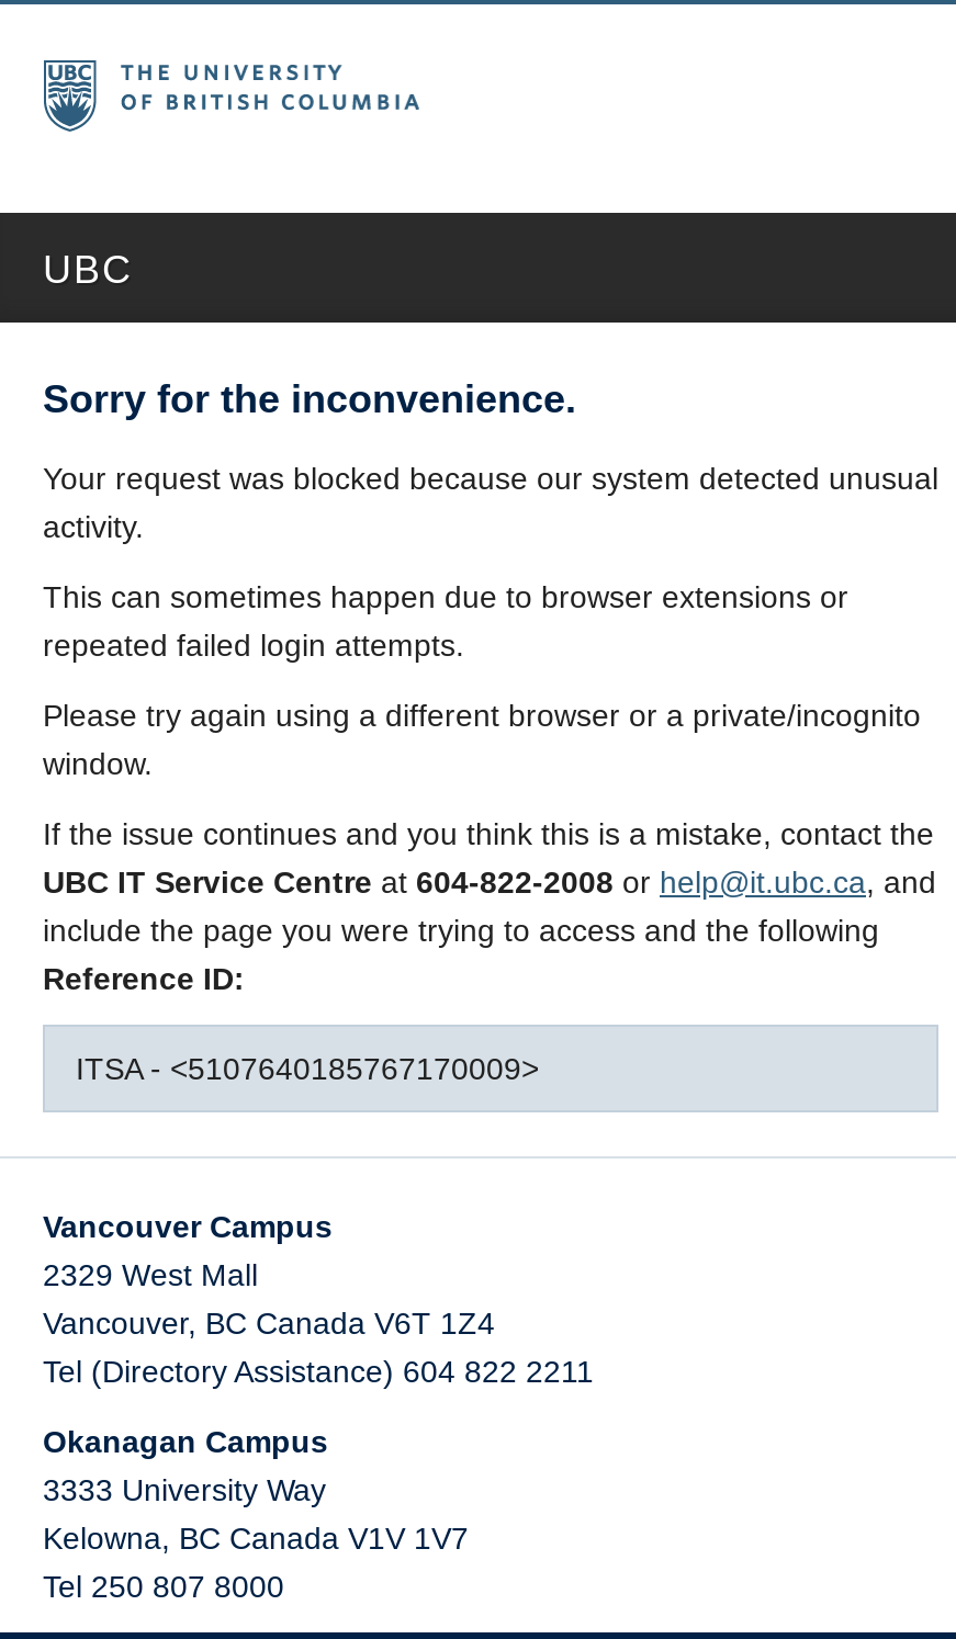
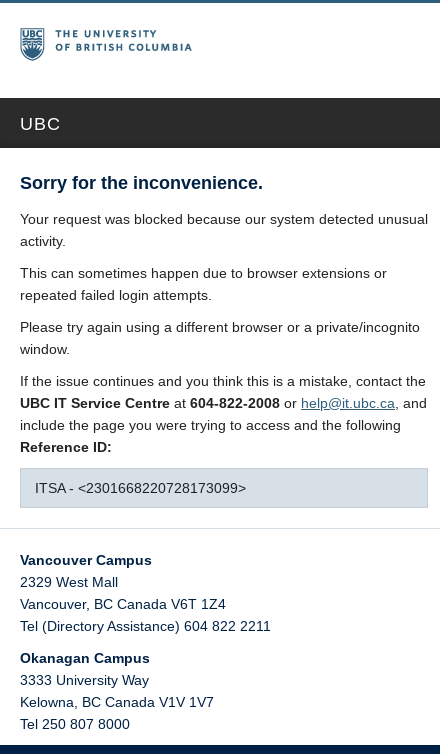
[76,1051,539,1086] ITSA - <5107640185767170009> -> [35,480,246,496] ITSA - <2301668220728173099>

